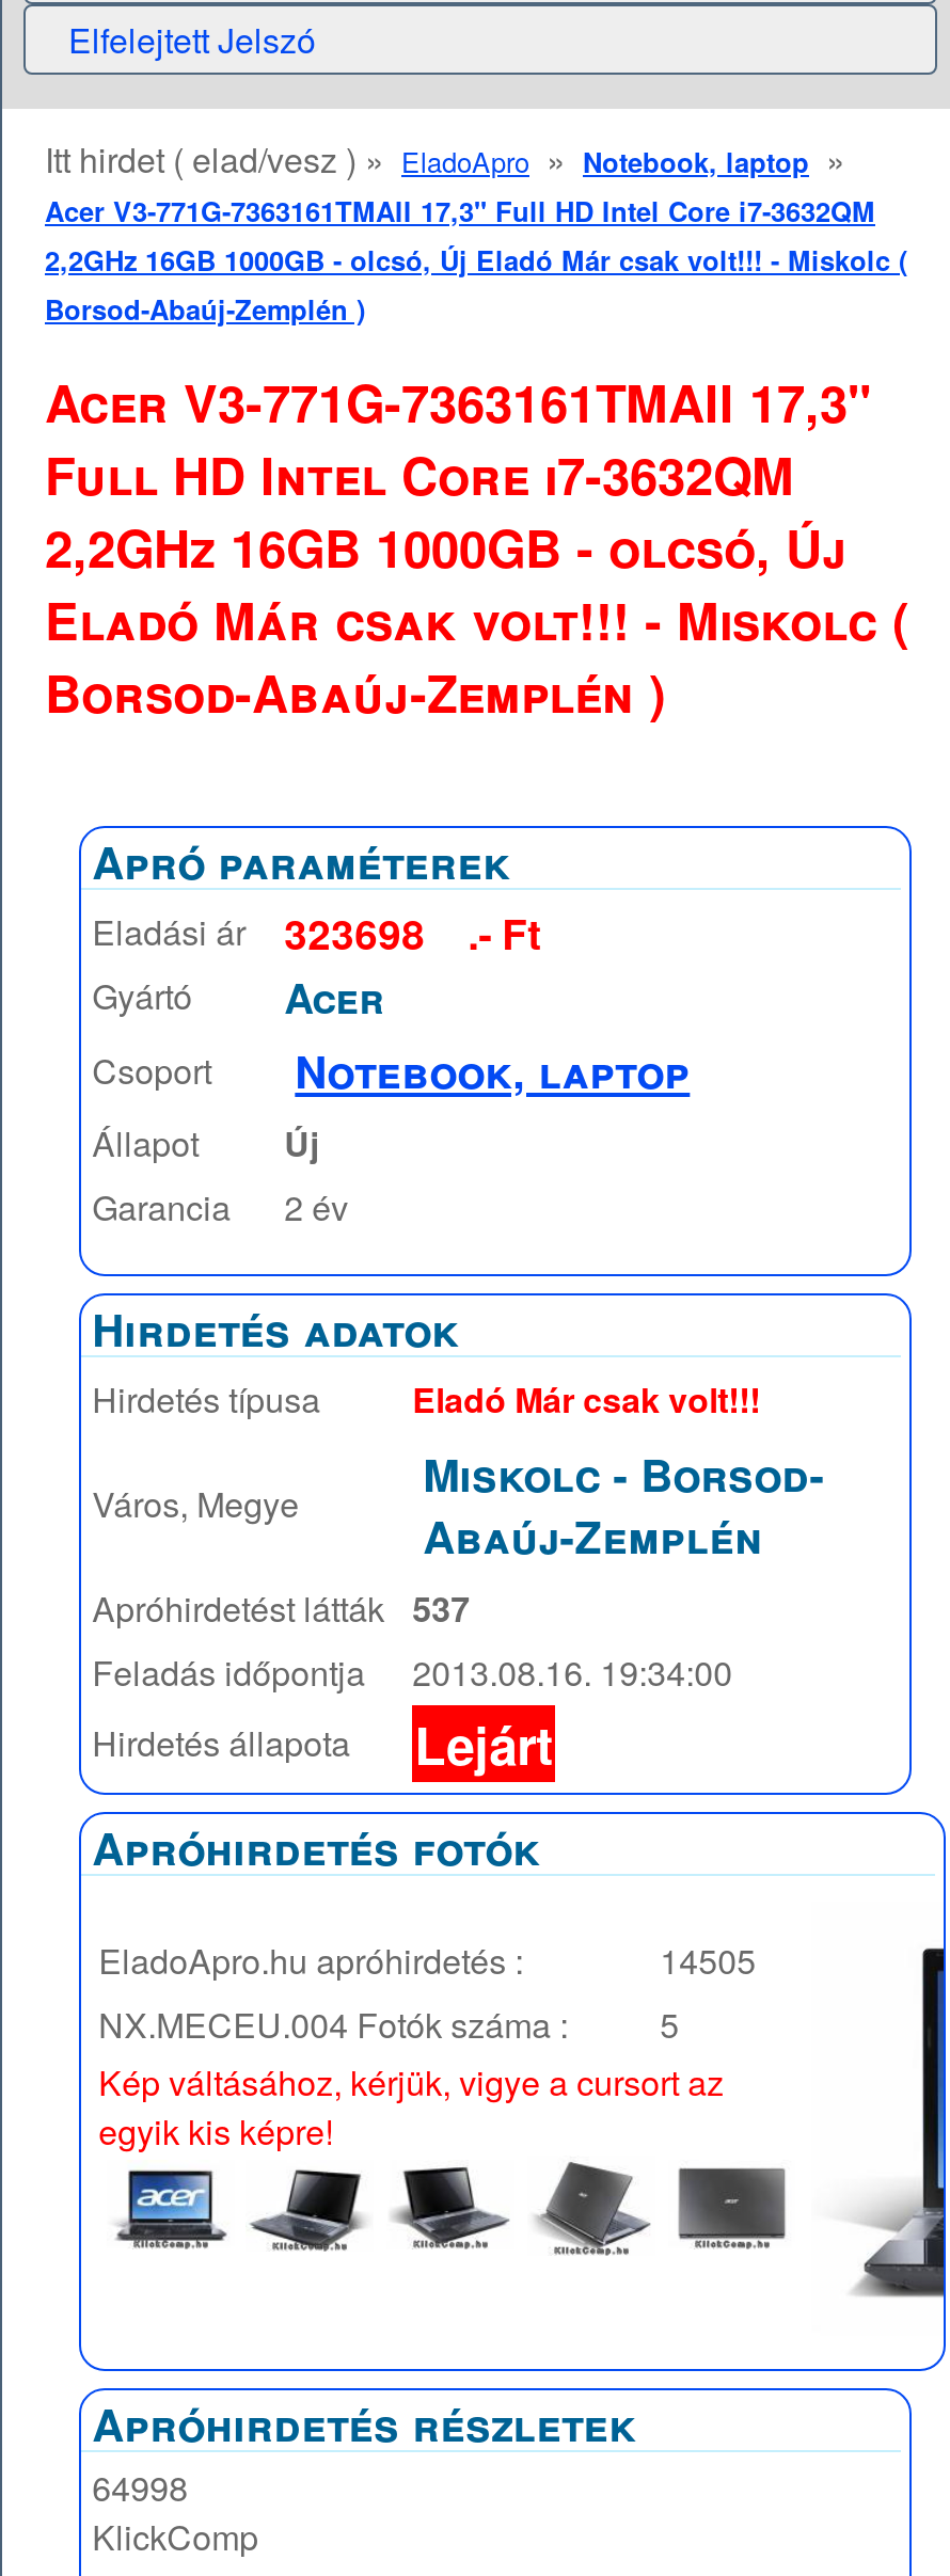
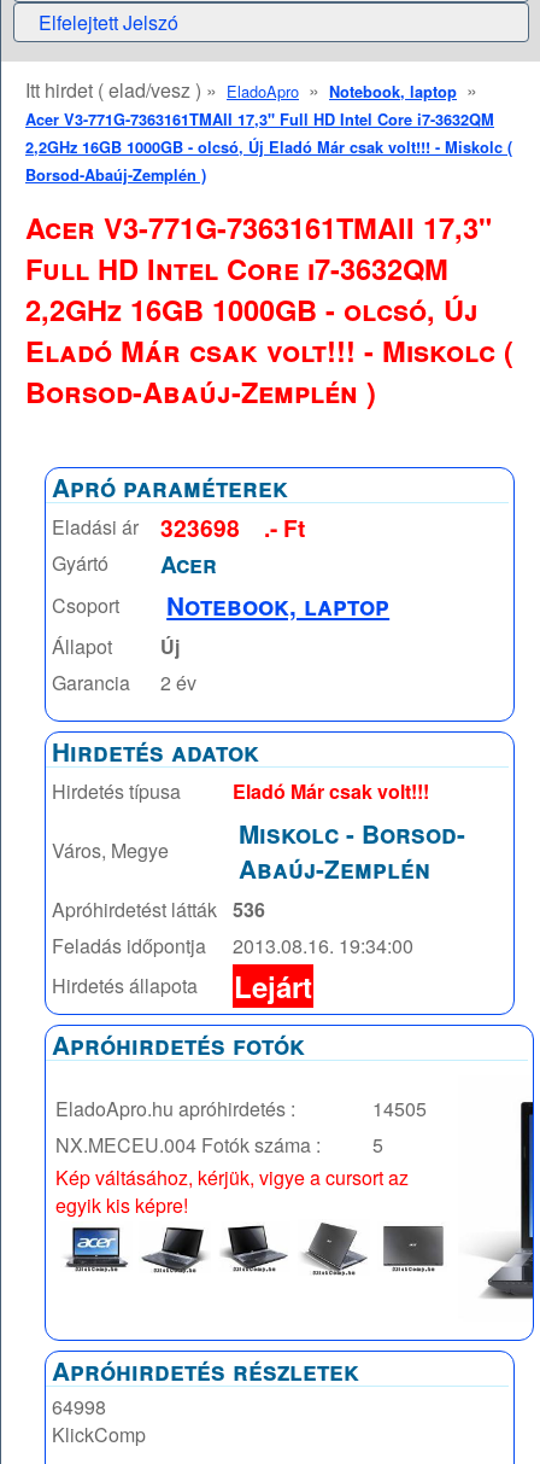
[92,1584,470,1633] Apróhirdetést látták 537 -> [52,896,265,923] Apróhirdetést látták 536

